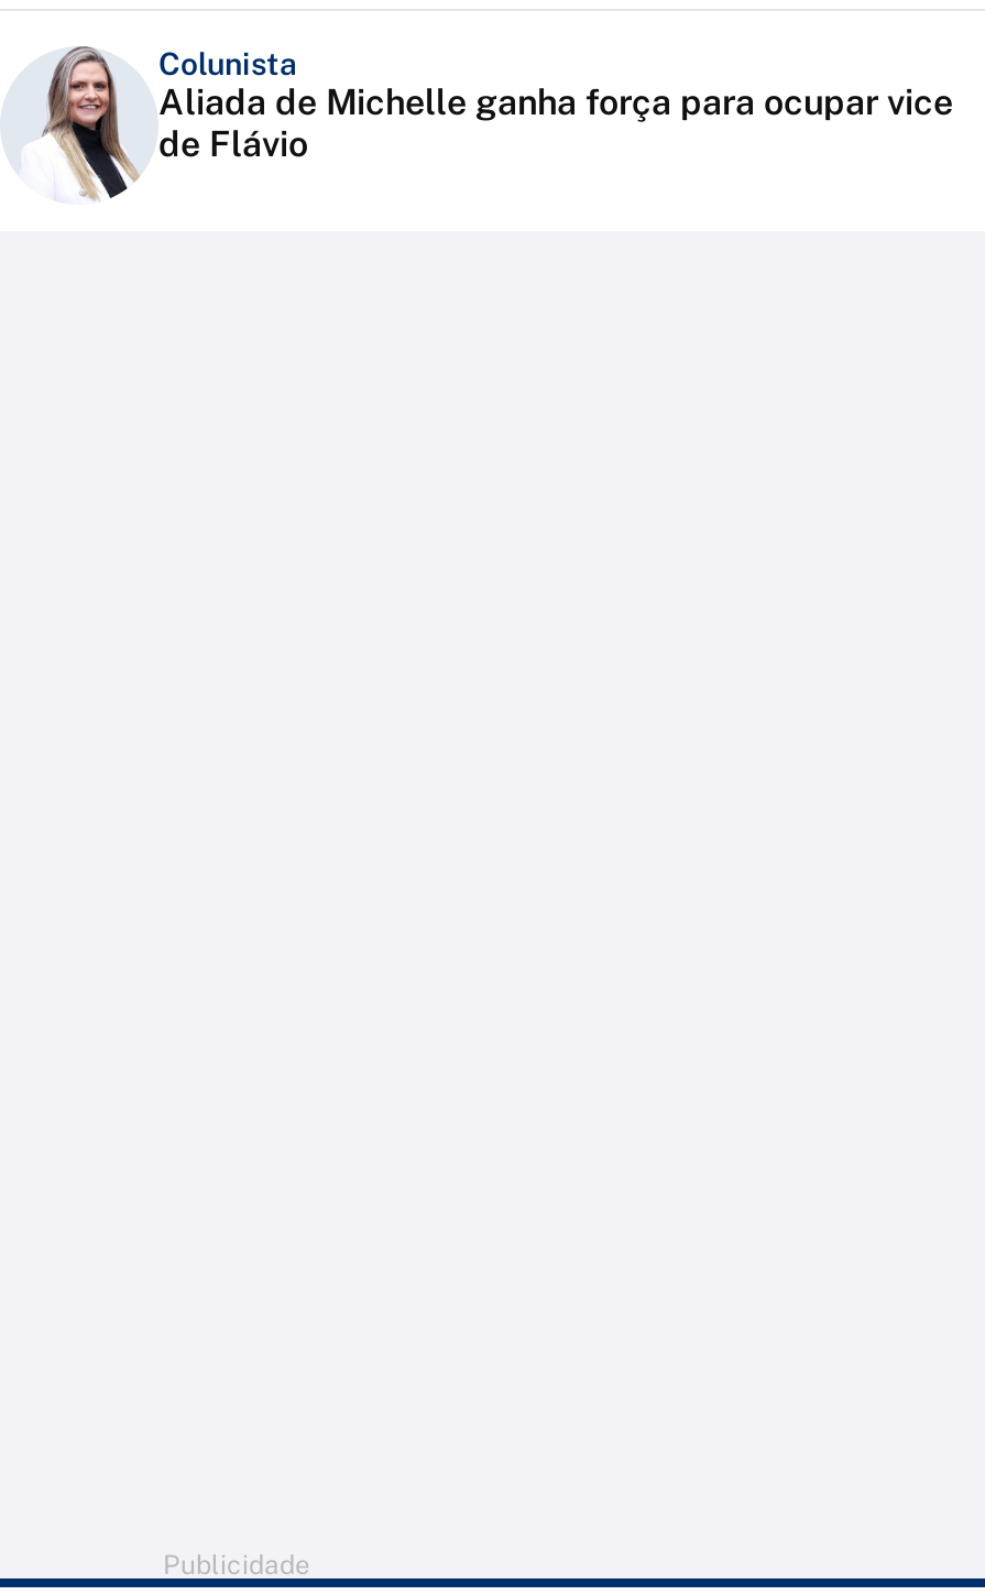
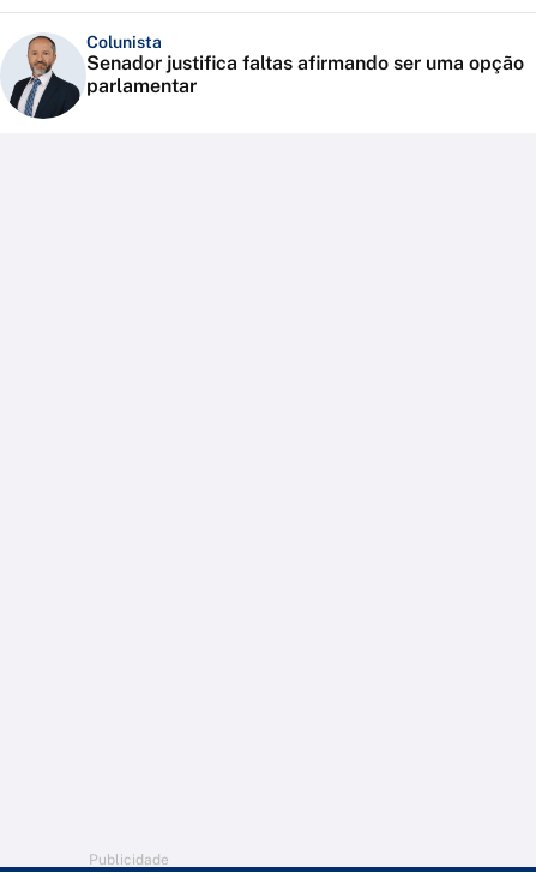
[18,44,953,205] [image] | Aliada de Michelle ganha força para ocupar vice | de Flávio -> [8,34,524,120] [image] | Senador justifica faltas afirmando ser uma opção | parlamentar

